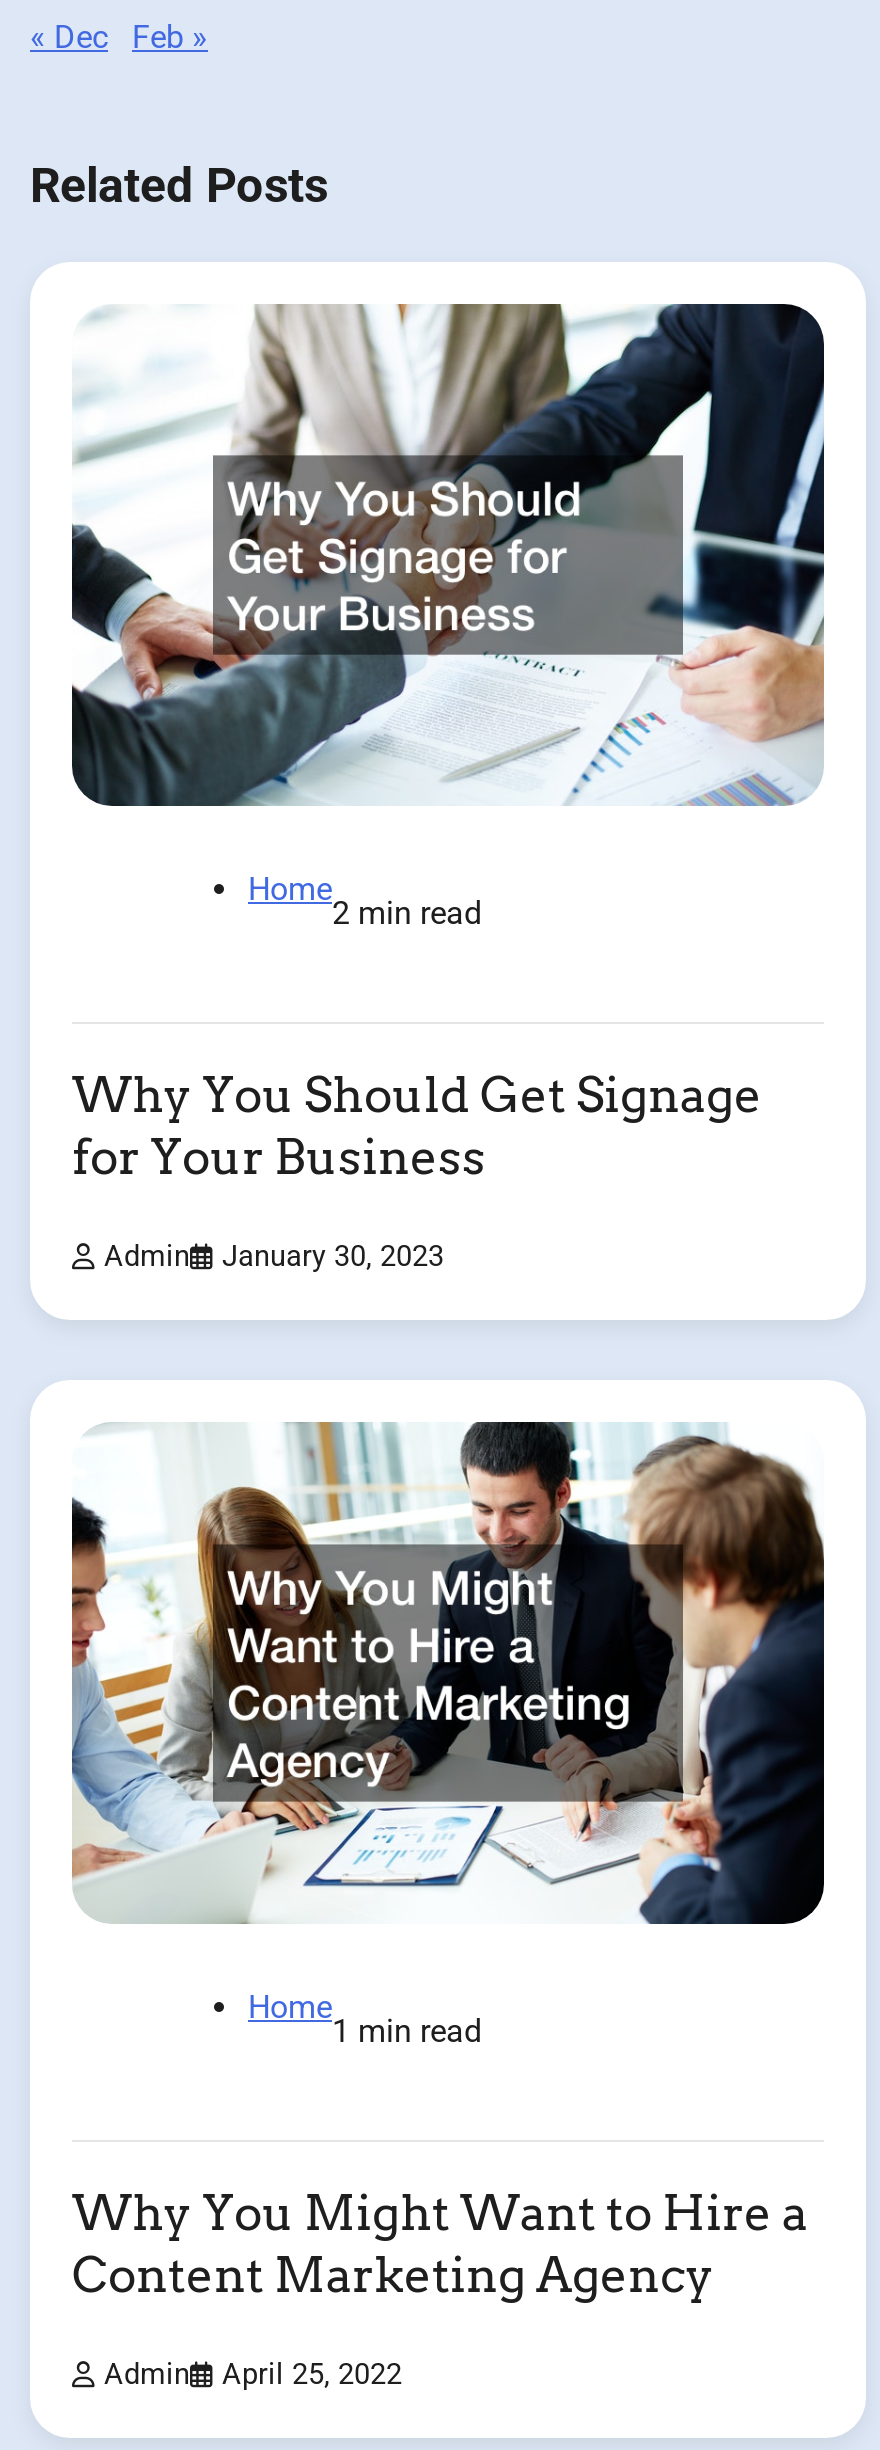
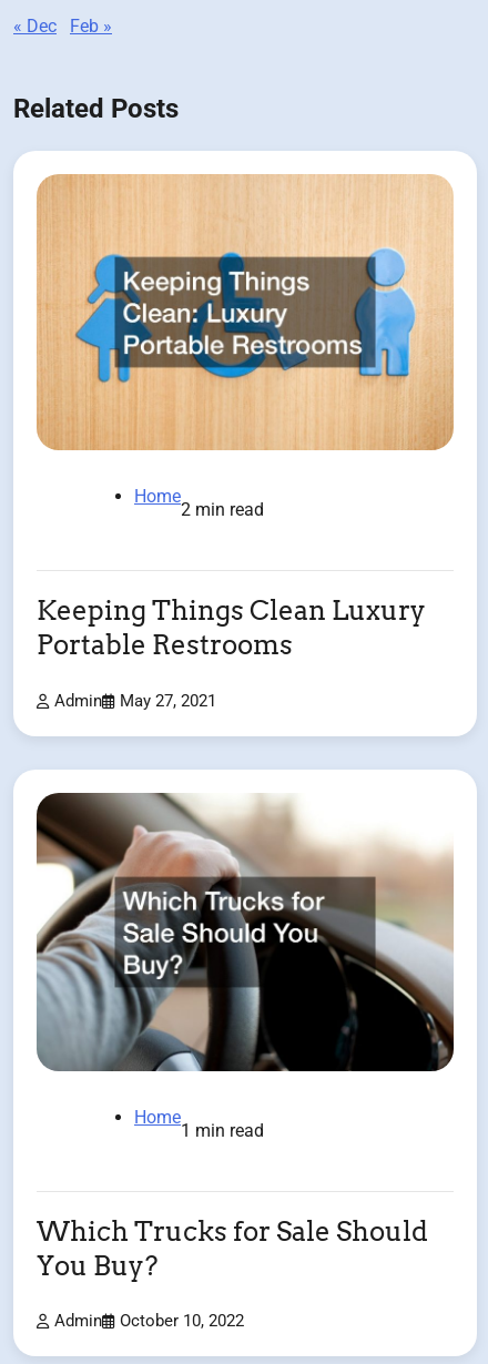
[70,302,826,808] [image] -> [35,173,454,451] [image]
[72,1066,762,1186] Why You Should Get Signage | for Your Business -> [37,595,426,661] Keeping Things Clean Luxury | Portable Restrooms
[104,1241,444,1275] Admin January 30, 2023 -> [54,691,216,710] Admin May 27, 2021
[70,1420,826,1926] [image] -> [35,792,455,1072] [image]
[72,2184,808,2304] Why You Might Want to Hire a | Content Marketing Agency -> [37,1215,428,1282] Which Trucks for Sale Should | You Buy?
[104,2358,402,2392] Admin April 25, 2022 -> [54,1312,244,1330] Admin October 10, 2022

